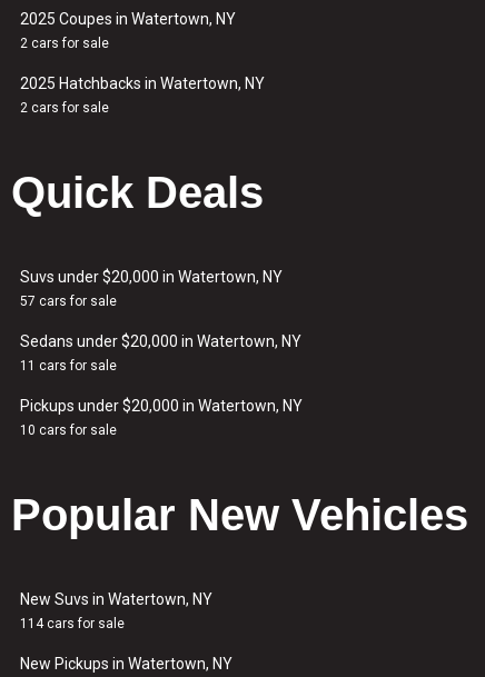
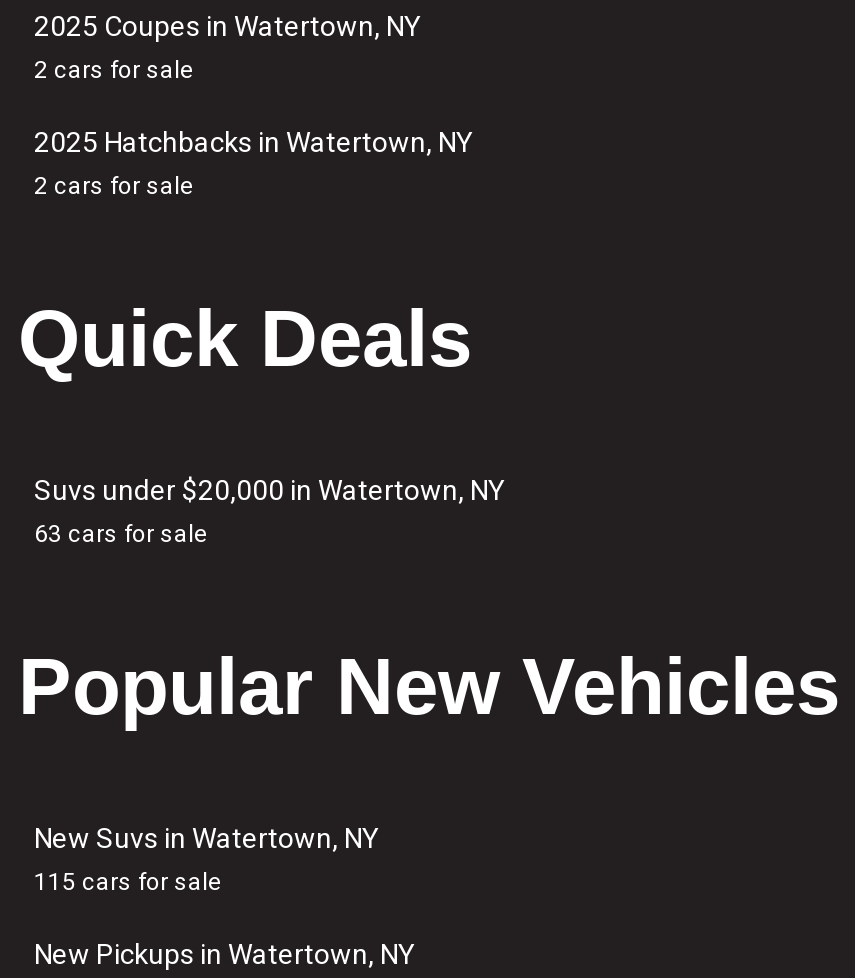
[20,293,303,438] 57 cars for sale | Sedans under $20,000 in Watertown, NY | 11 cars for sale | Pickups under $20,000 in Watertown, NY | 10 cars for sale -> [34,520,208,548] 63 cars for sale
[20,616,125,631] 114 cars for sale -> [34,868,222,896] 115 cars for sale

